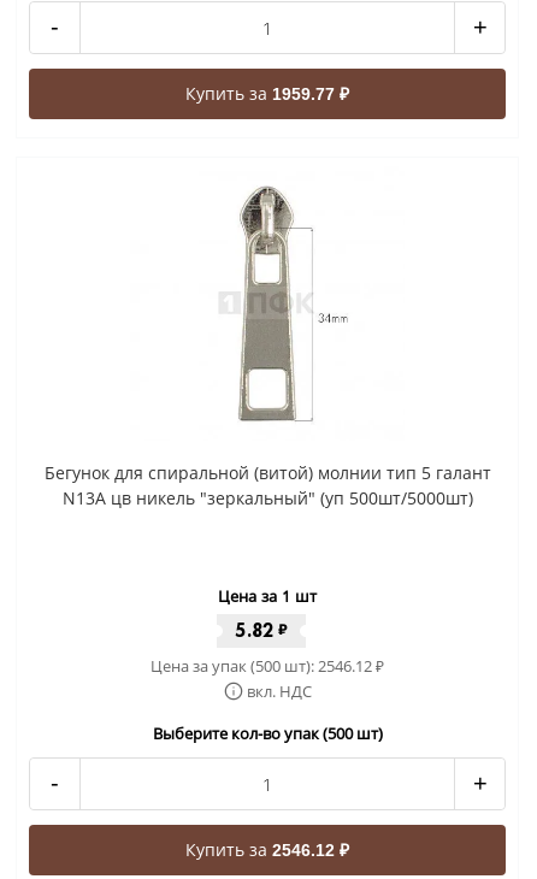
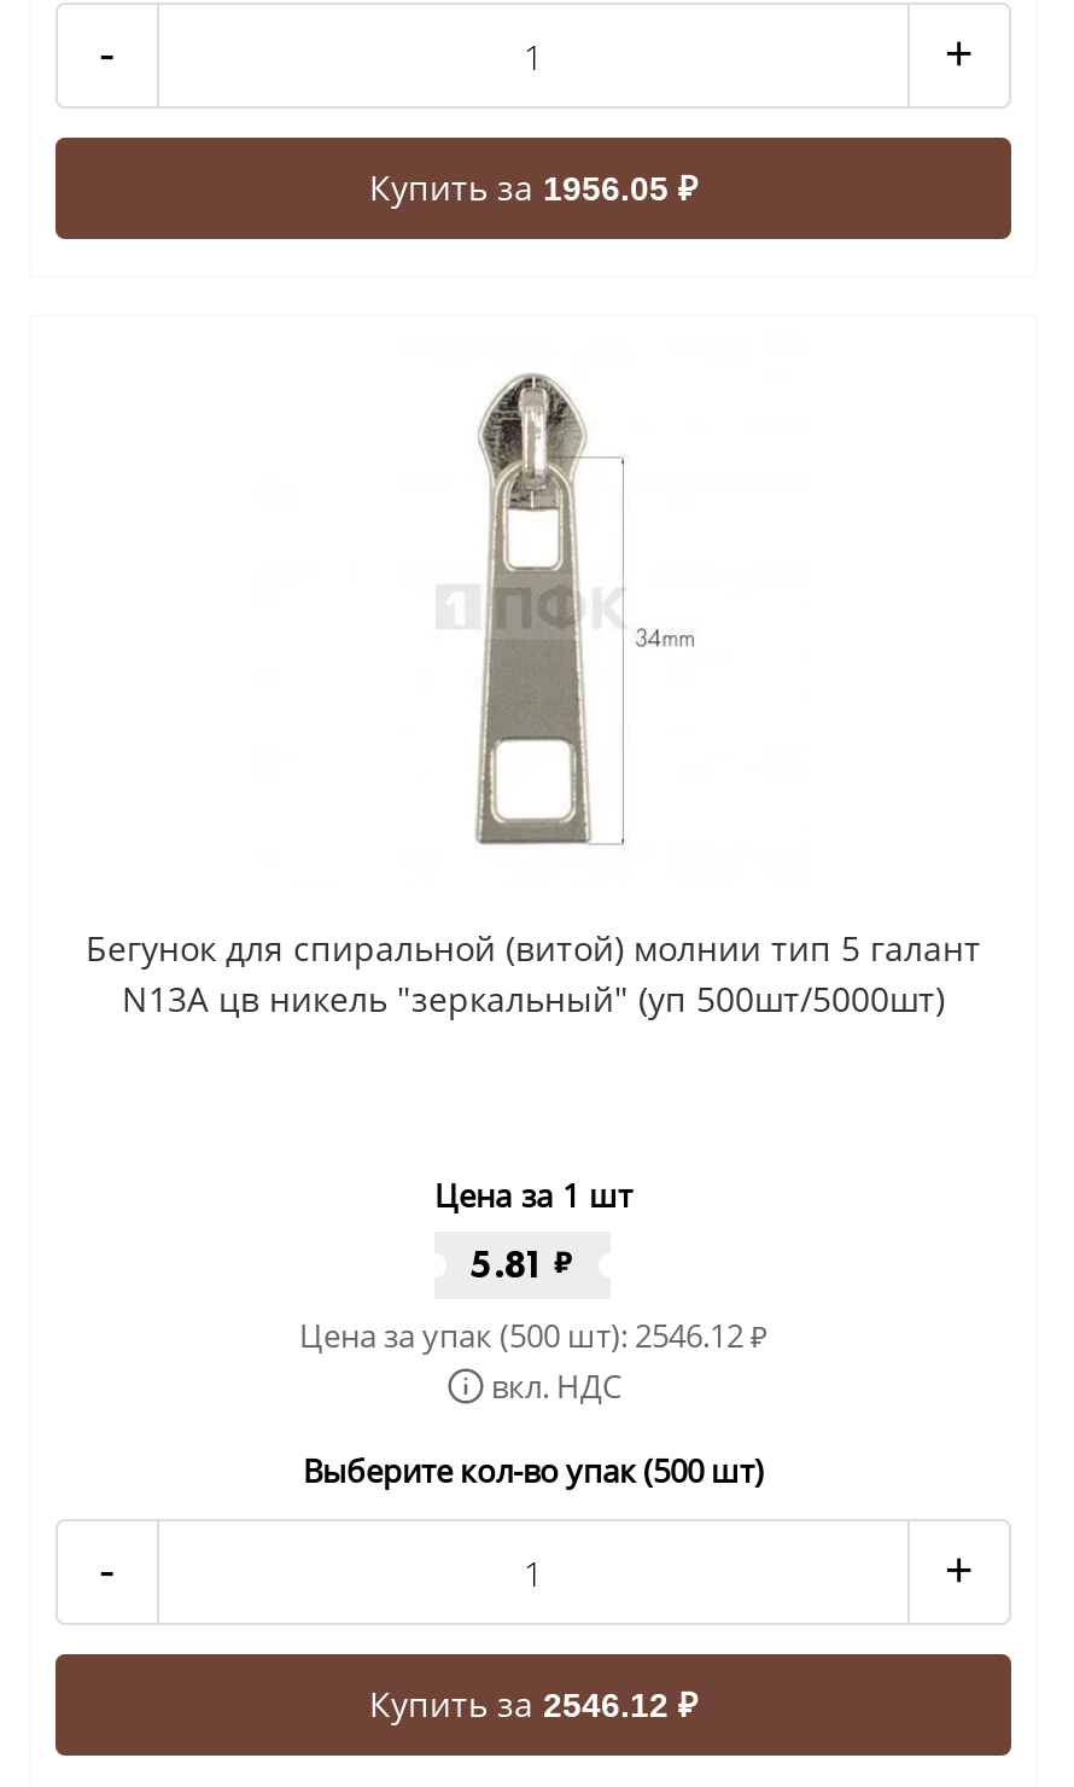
[185,82,349,105] Купить за 1959.77 ₽ -> [369,164,697,210] Купить за 1956.05 ₽
[235,618,288,643] 5.82 ₽ -> [469,1239,573,1290] 5.81 ₽

